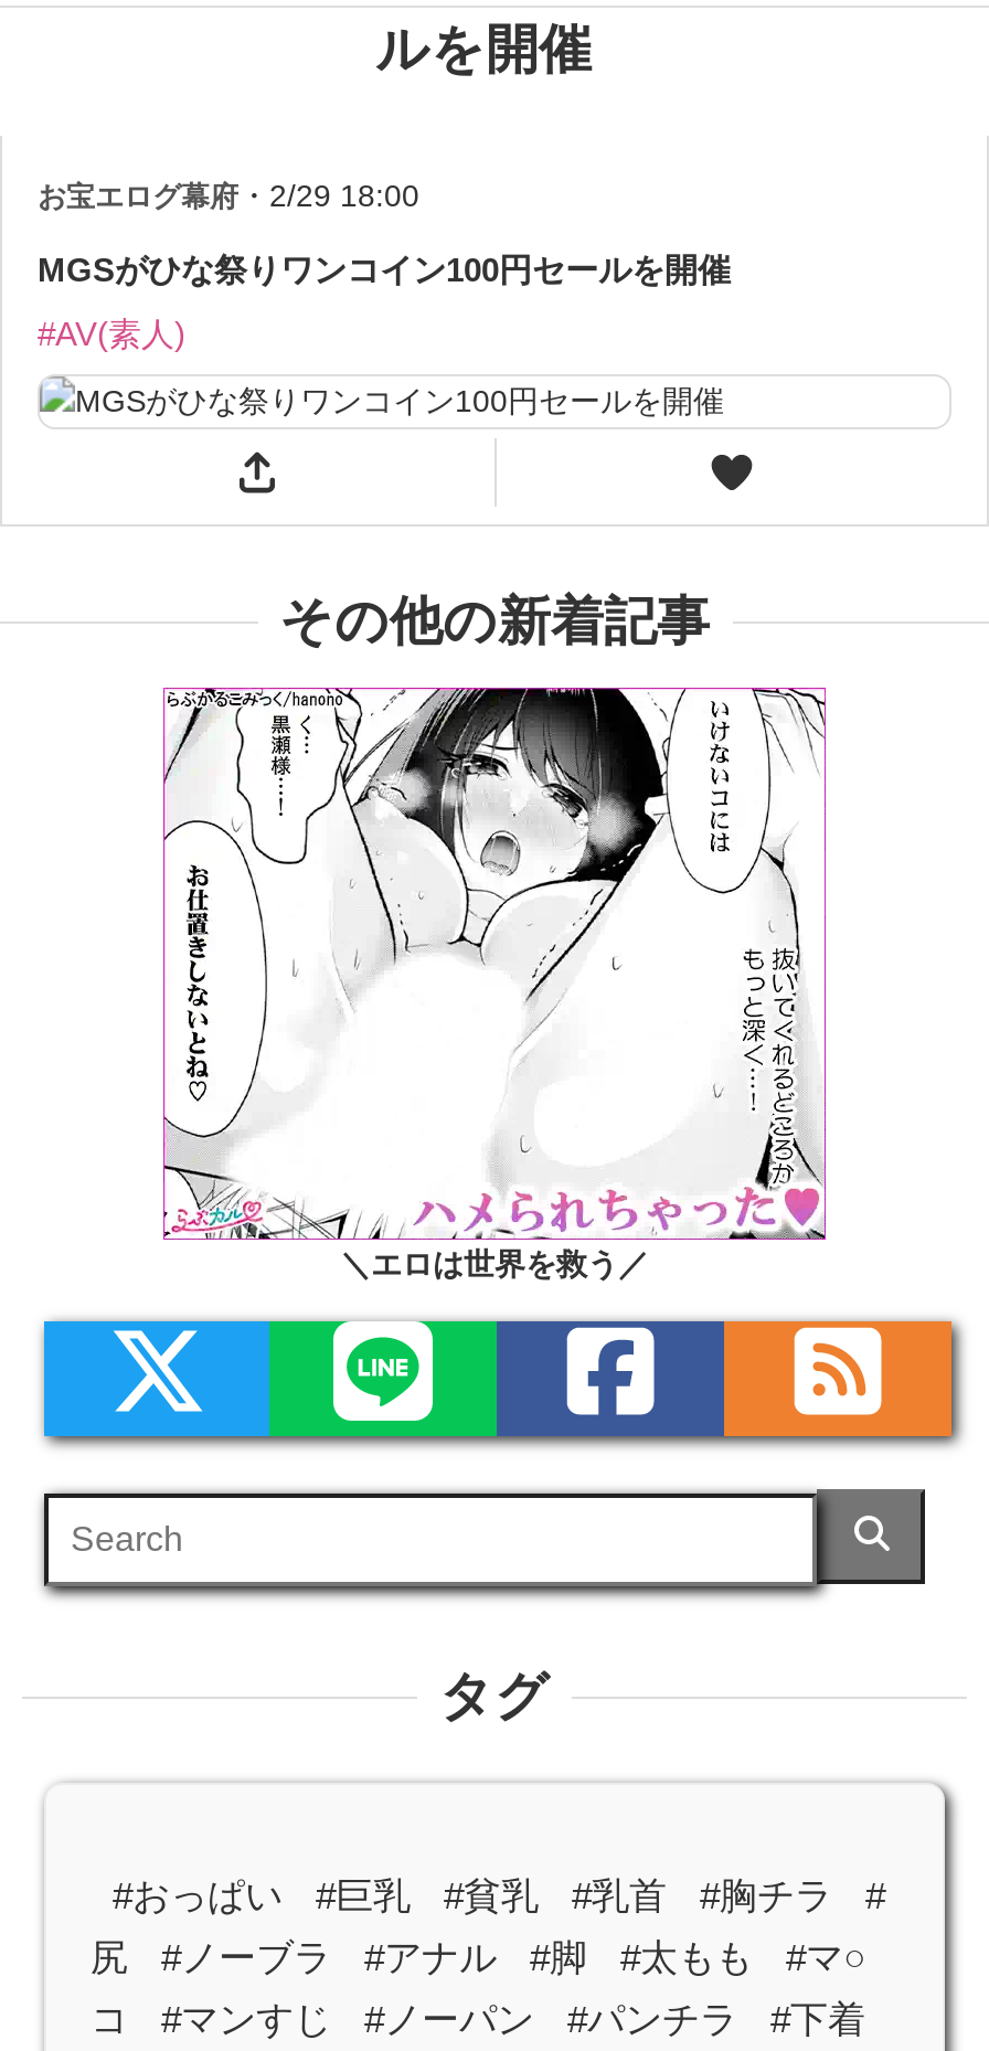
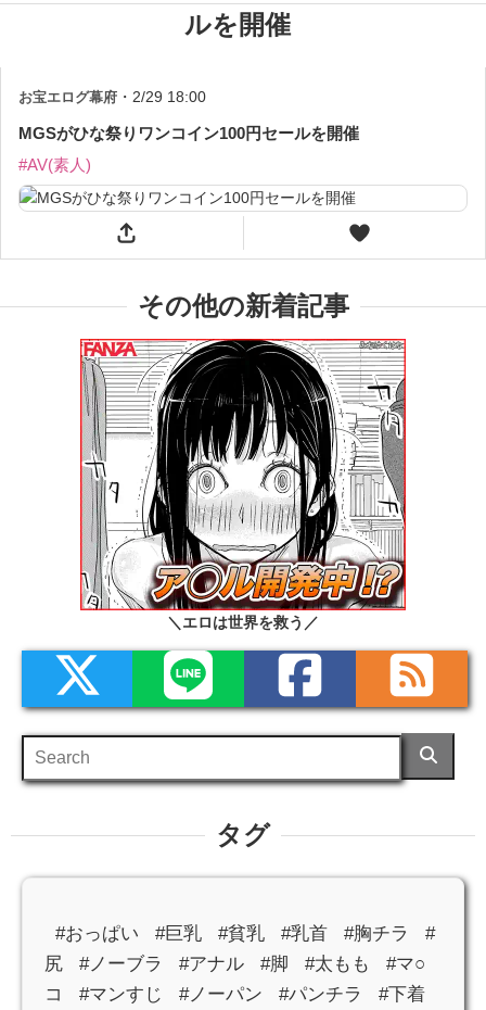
[161,686,828,1242] [image] -> [79,338,407,611] [image]

